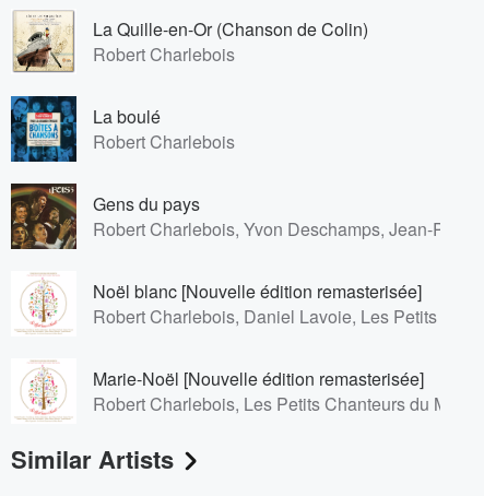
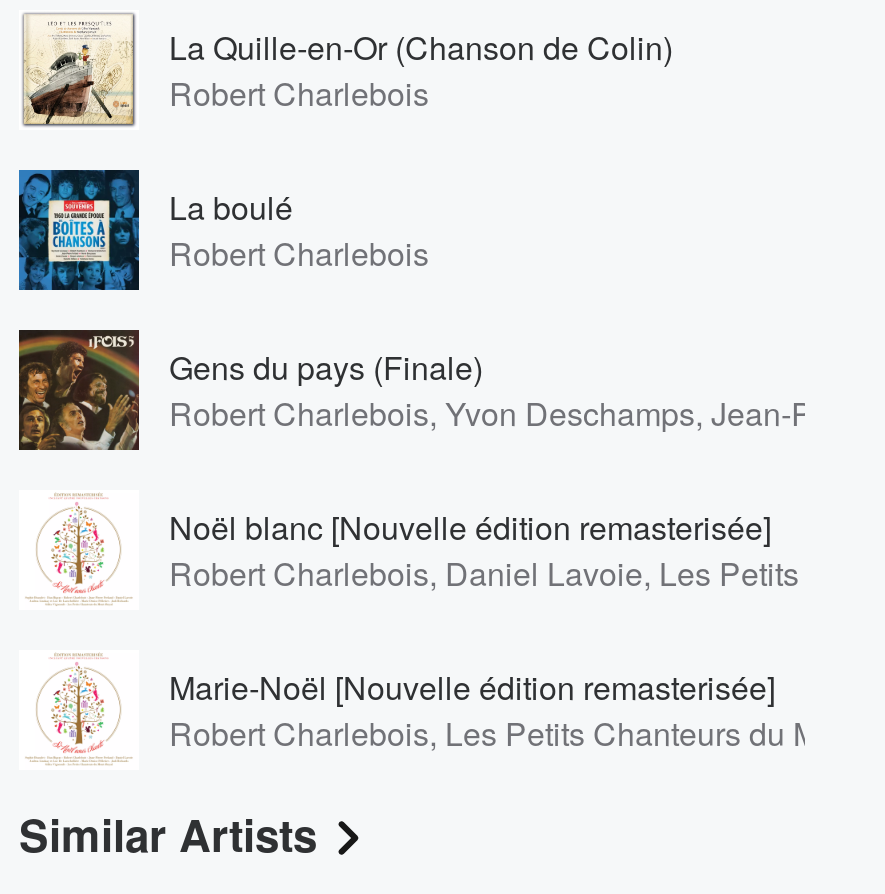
[93,191,200,216] Gens du pays -> [169,344,483,390] Gens du pays (Finale)

